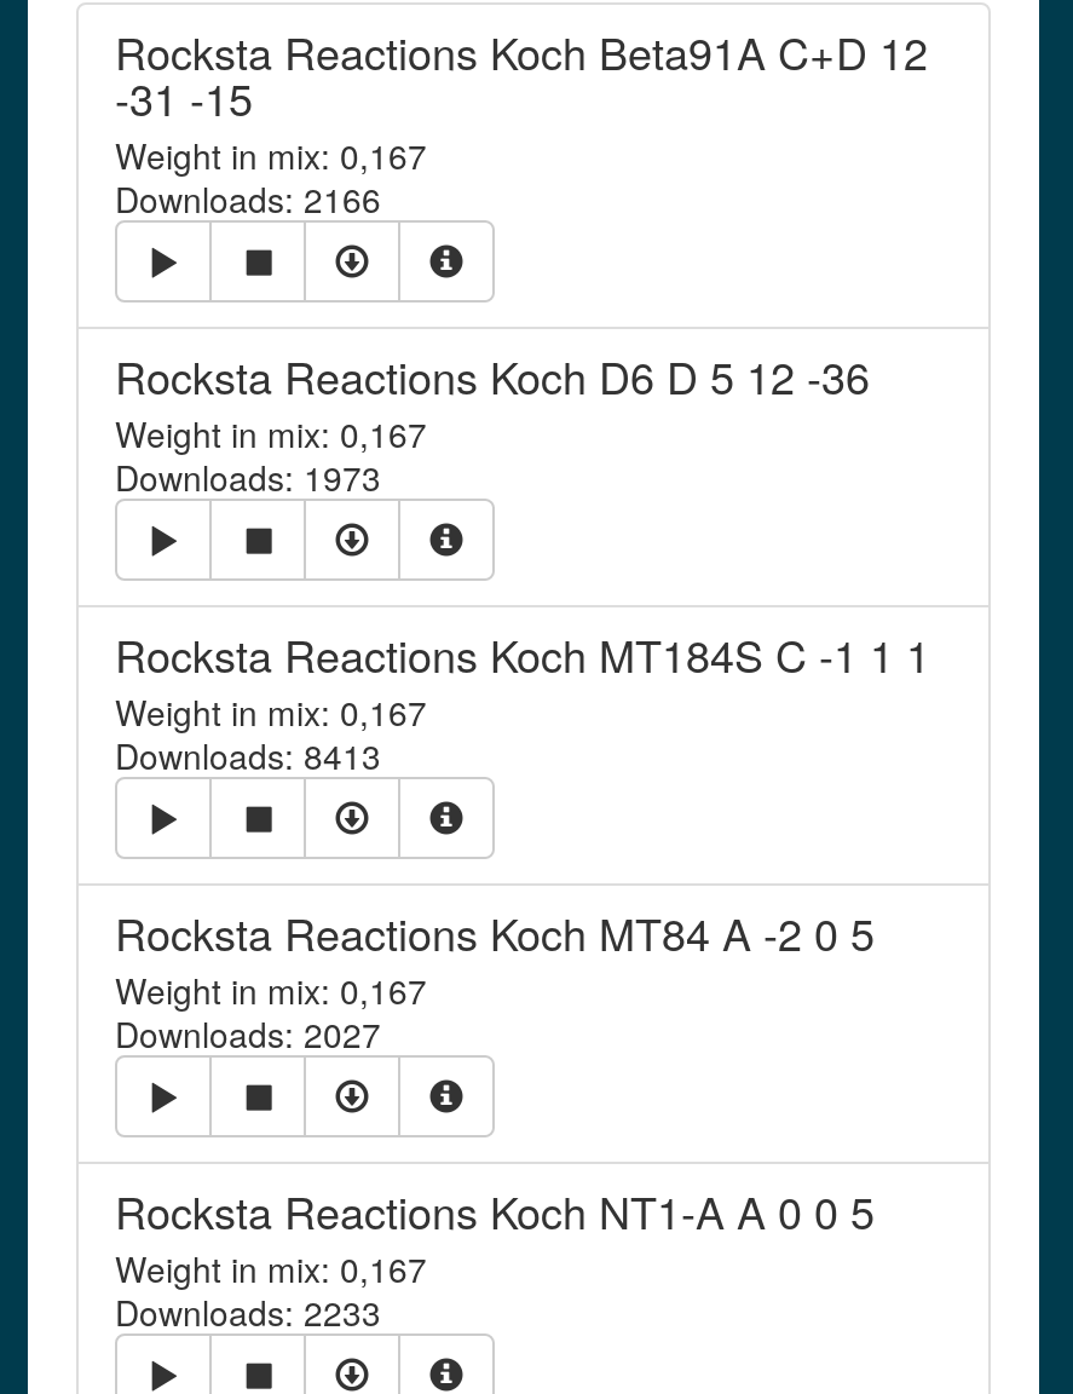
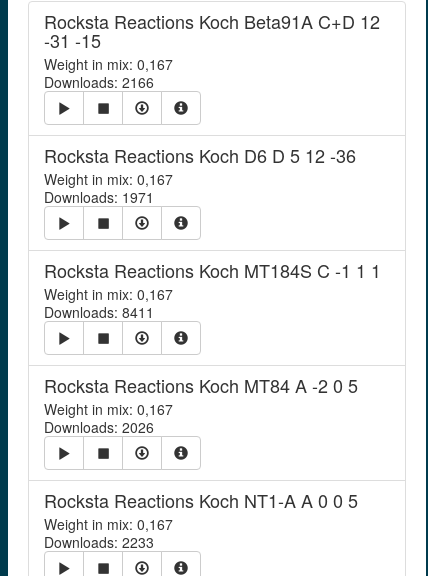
[115,451,381,500] Downloads: 1973 -> [44,186,154,206] Downloads: 1971
[115,730,381,778] Downloads: 8413 -> [44,301,154,321] Downloads: 8411
[115,1008,381,1056] Downloads: 2027 -> [44,416,154,436] Downloads: 2026

